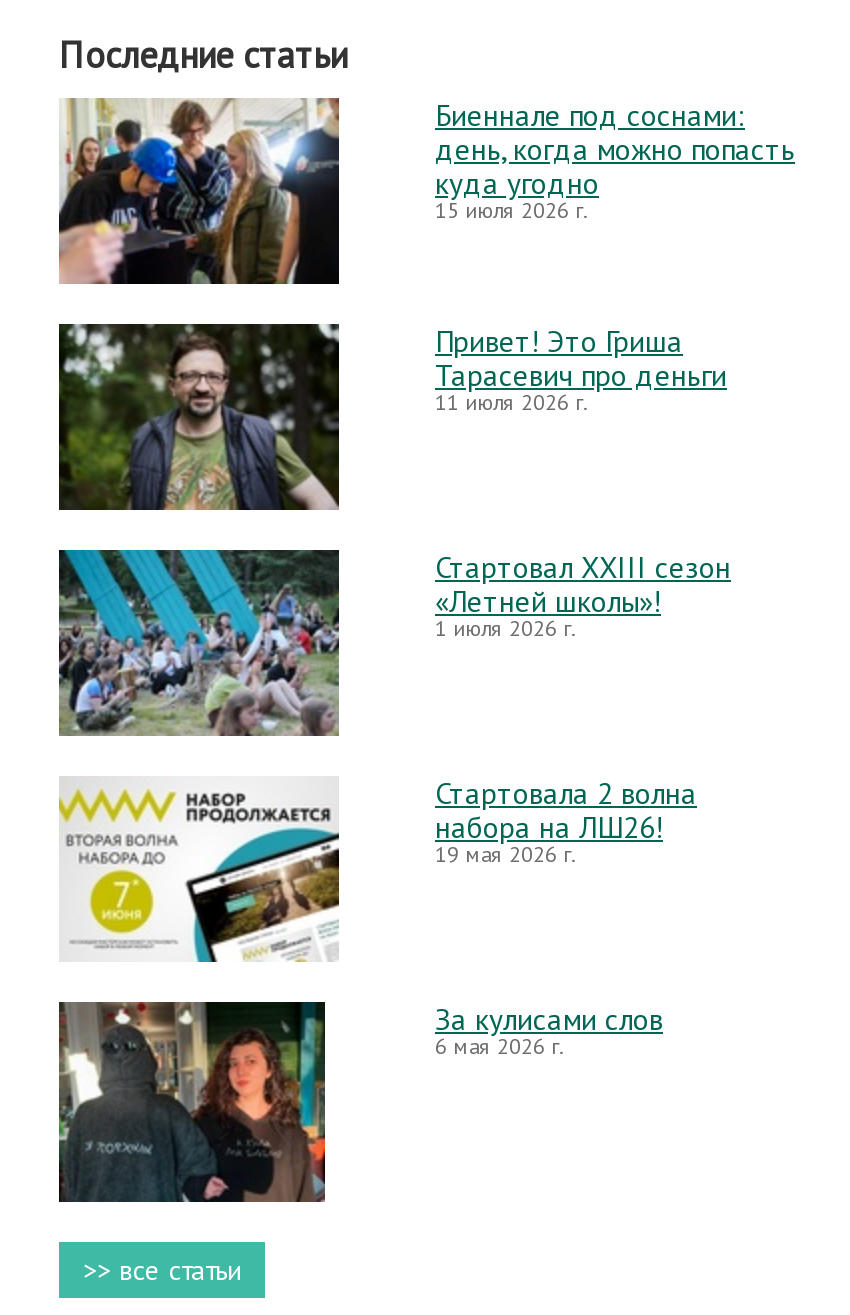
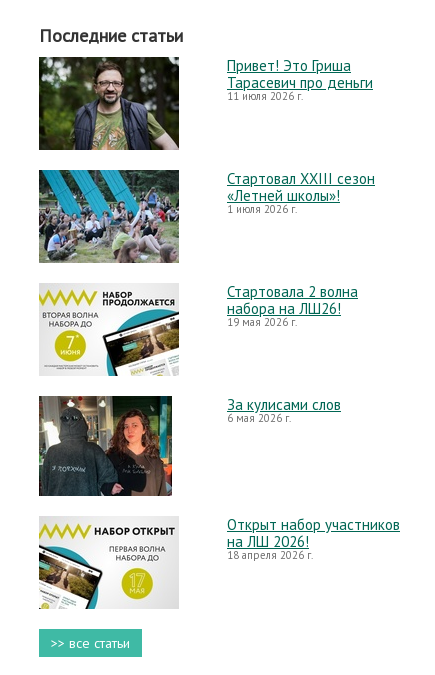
[59,96,341,286] [image] -> none
[435,96,795,224] Биеннале под соснами: | день, когда можно попасть | куда угодно | 15 июля 2026 г. -> none
moved [435,322,731,1060] -> [227,56,375,425]: Привет! Это Гриша | Тарасевич про деньги | 11 июля 2026 г. | ... | За кулисами слов | 6 мая 2026 г.
moved [55,998,329,1206] -> [37,394,174,498]: [image]
none -> [38,516,178,610] [image]
none -> [227,515,400,562] Открыт набор участников | на ЛШ 2026! | 18 апреля 2026 г.

